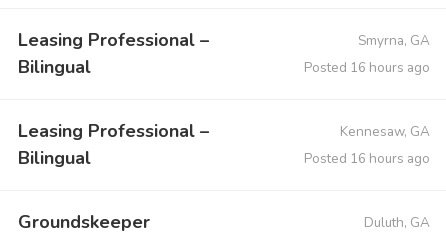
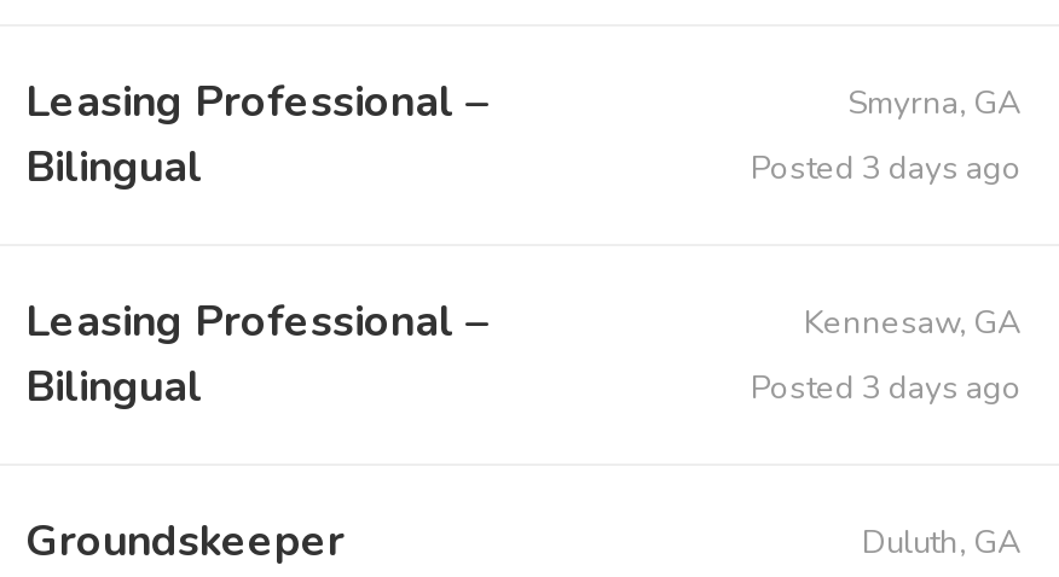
[304,58,430,77] Posted 16 hours ago -> [751,144,1022,190] Posted 3 days ago
[304,149,430,168] Posted 16 hours ago -> [751,364,1022,410] Posted 3 days ago

